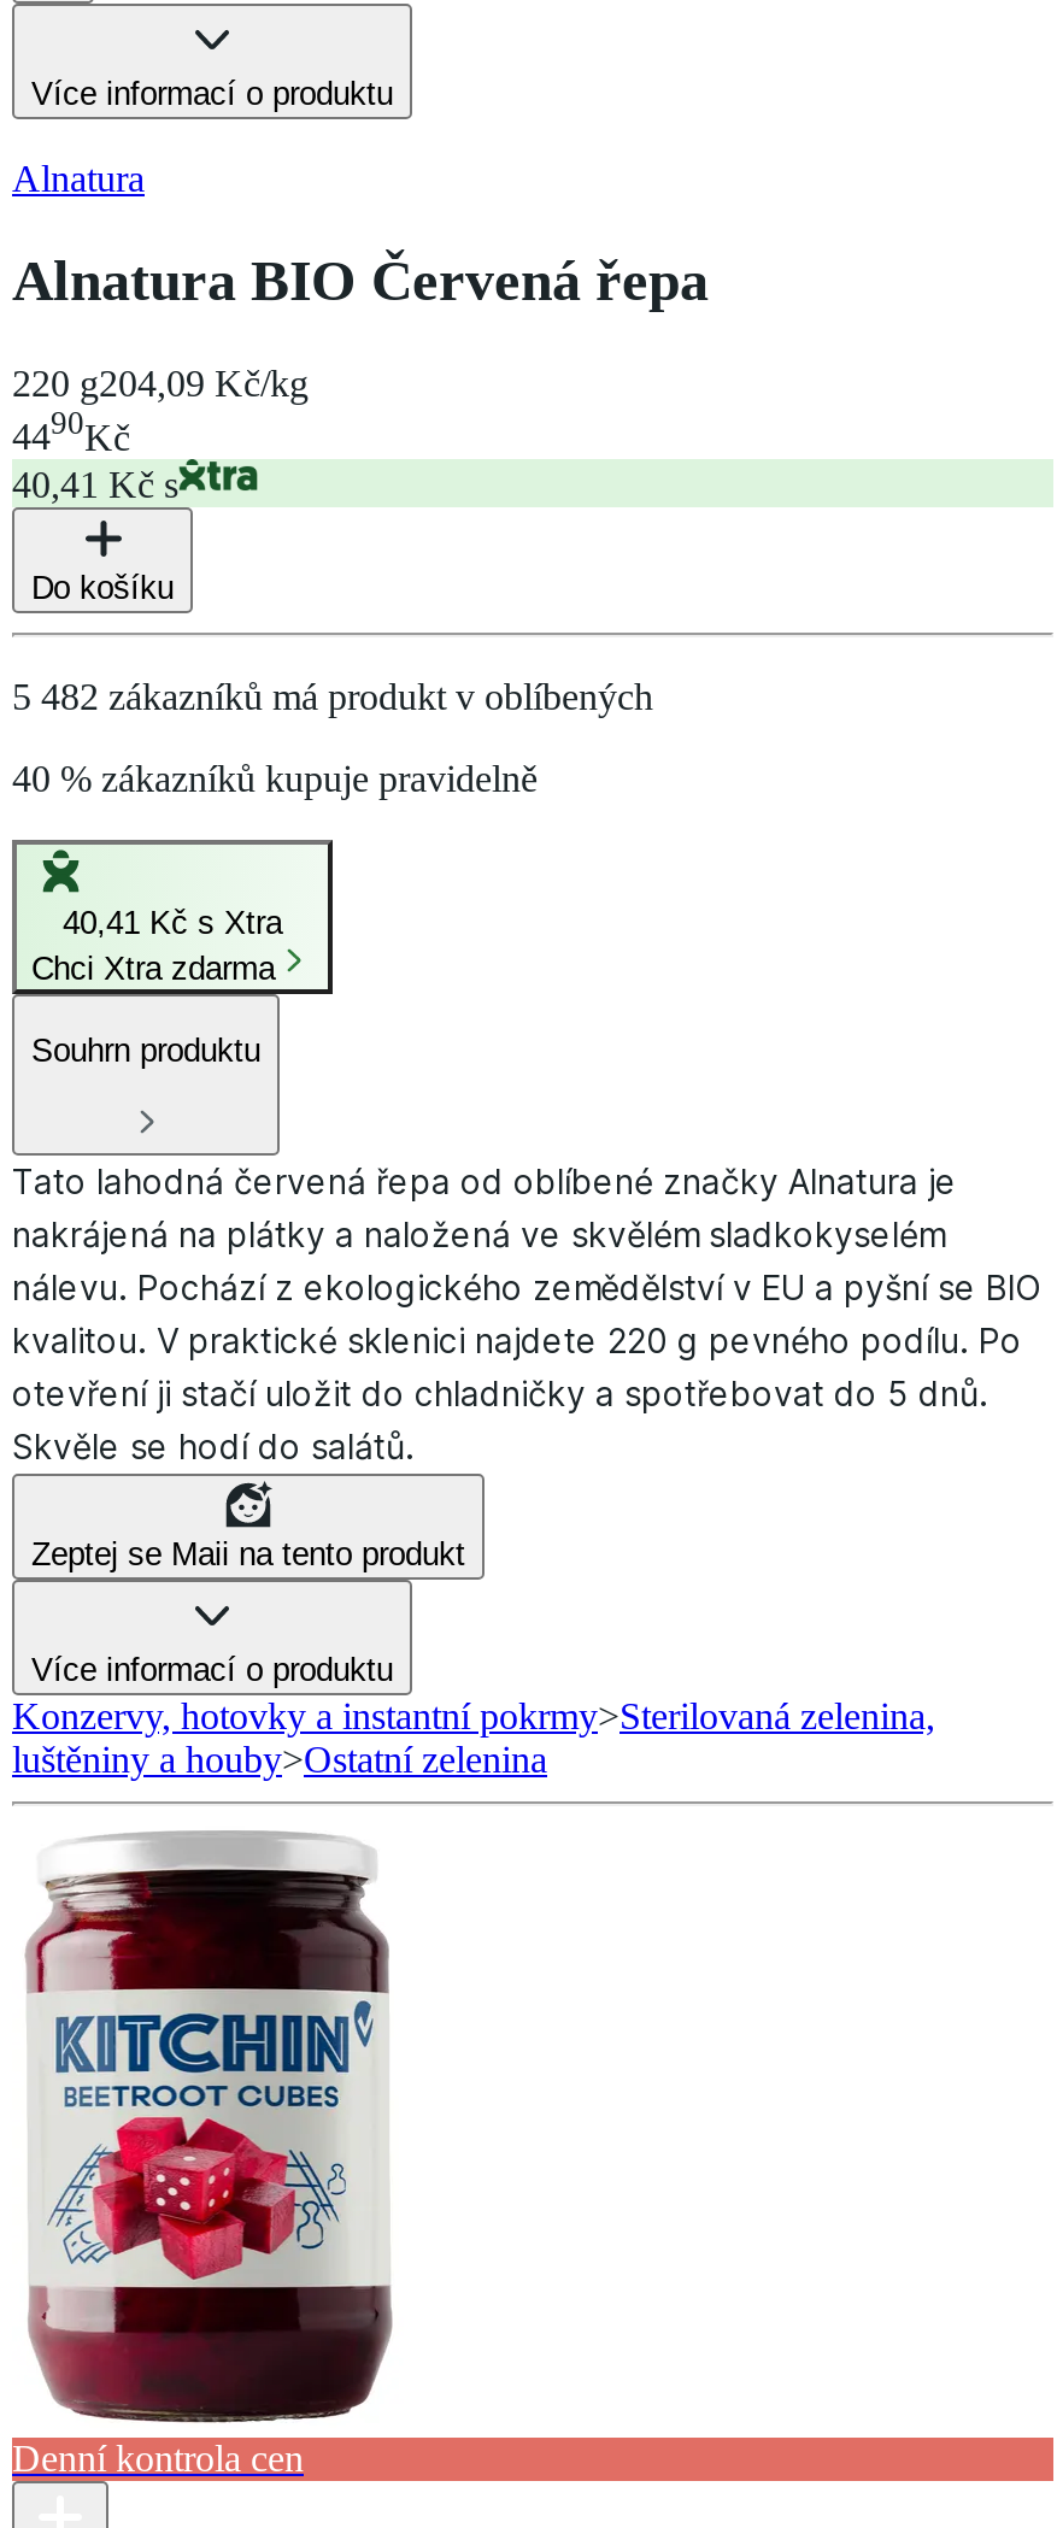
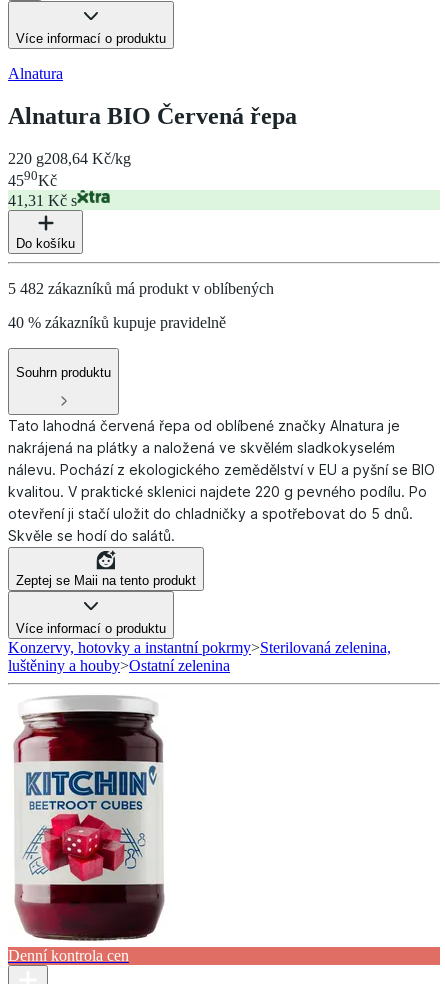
[12,362,309,403] 220 g204,09 Kč/kg -> [8,150,131,167] 220 g208,64 Kč/kg
[12,405,130,457] 4490Kč -> [8,168,57,189] 4590Kč
[12,464,178,505] 40,41 Kč s -> [8,192,77,209] 41,31 Kč s
[12,839,335,998] [image] | 40,41 Kč s Xtra | Chci Xtra zdarma -> none

